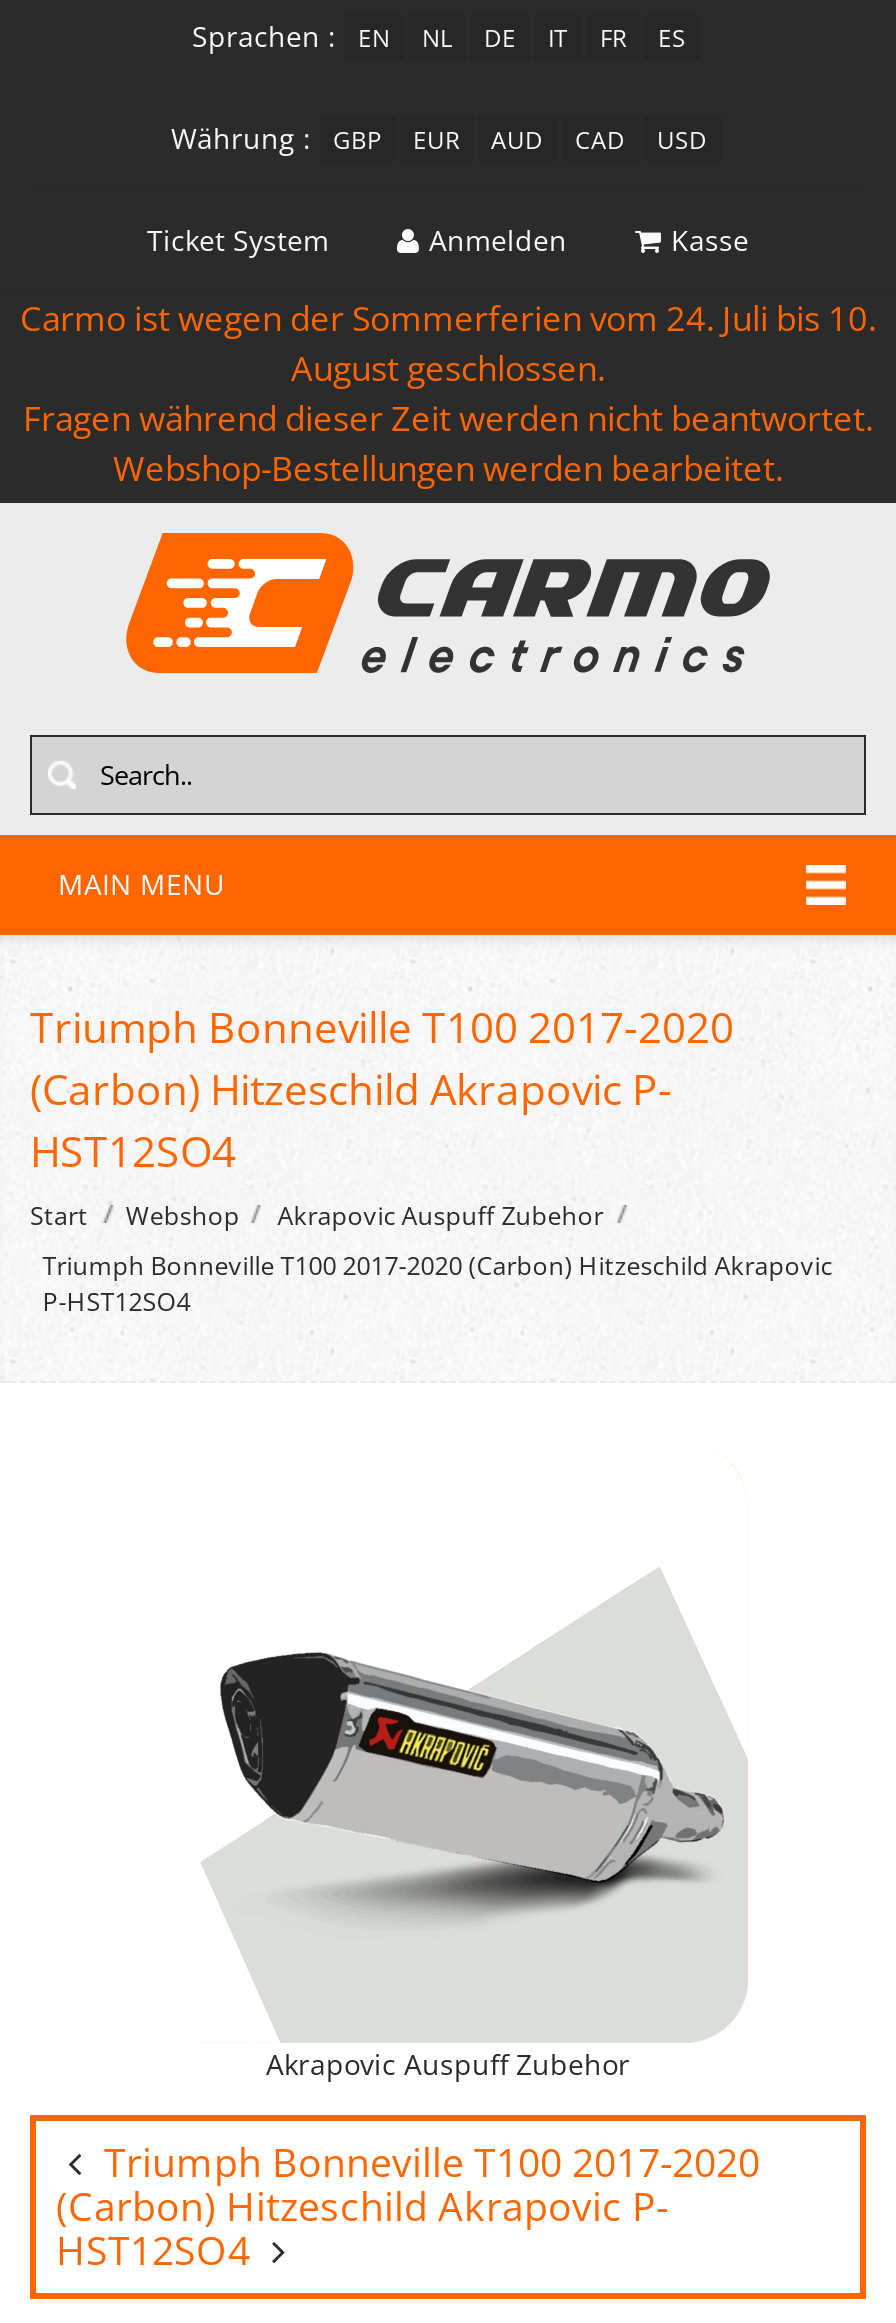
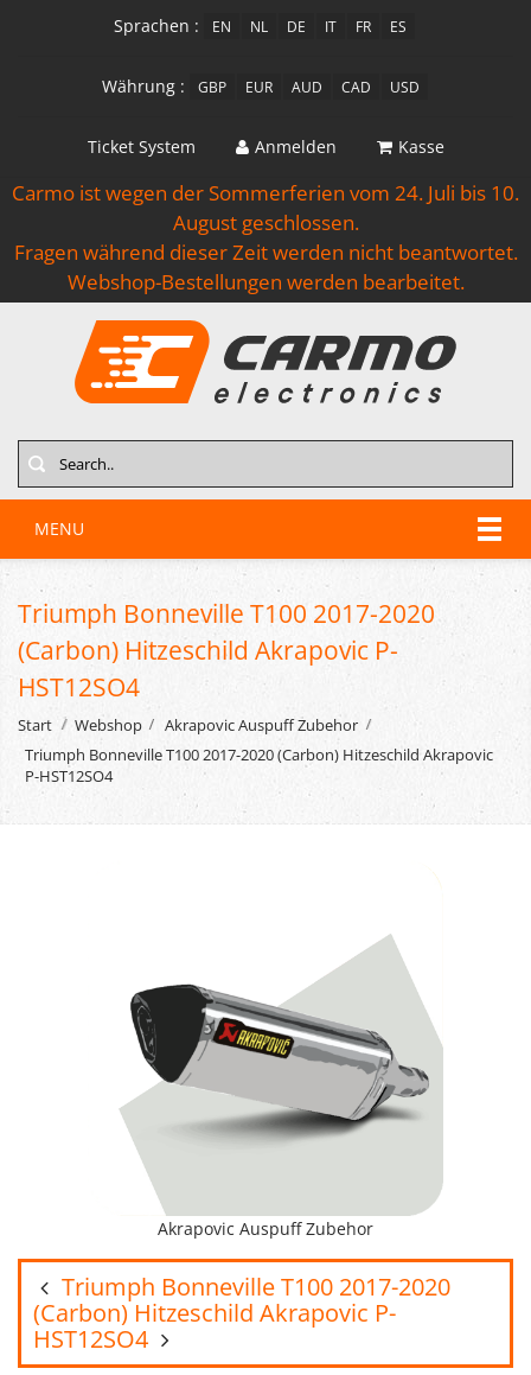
[58,865,224,903] MAIN MENU -> [34,517,84,540] MENU

